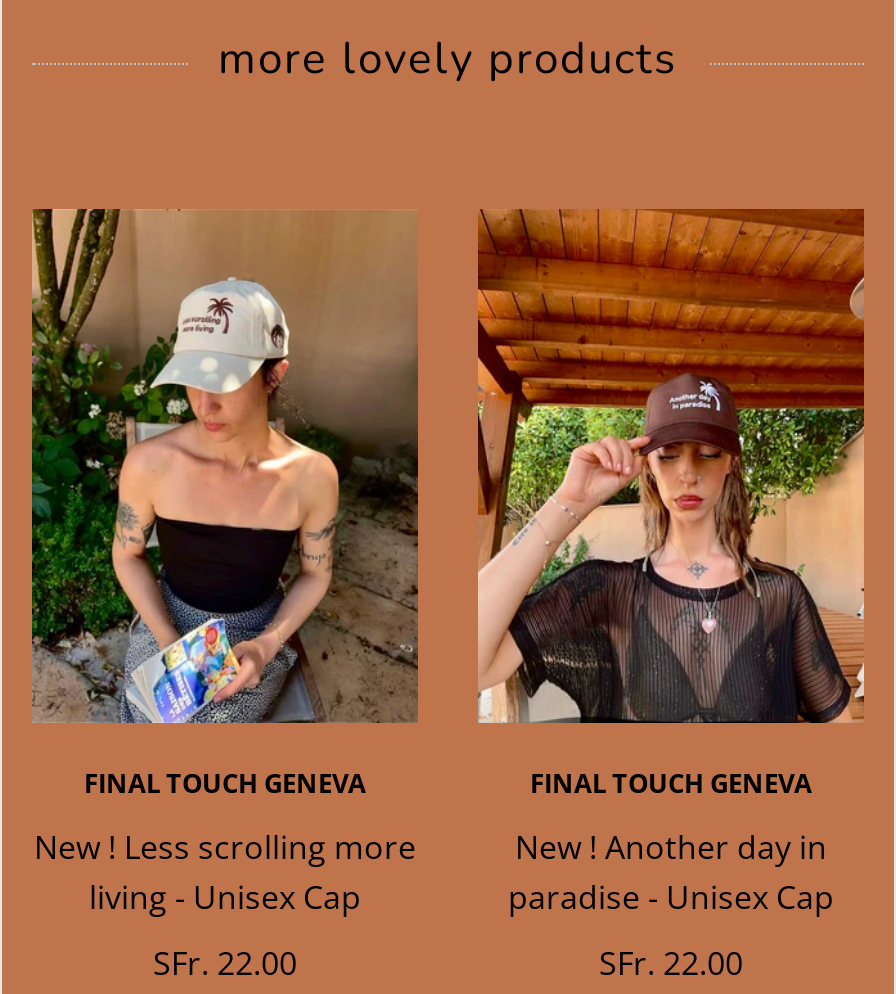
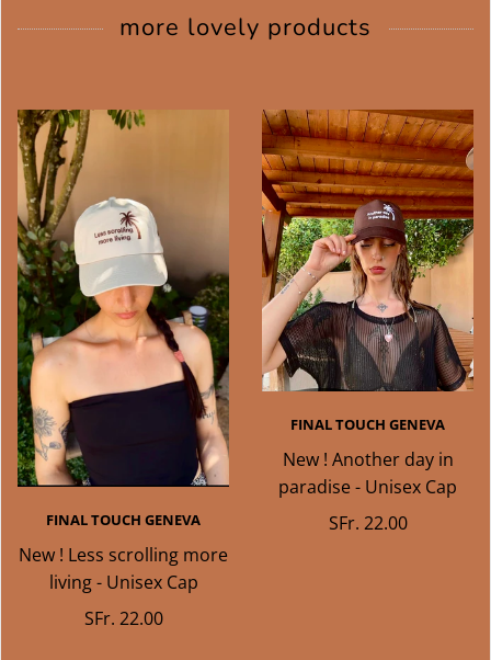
[30,208,420,726] [image] -> [16,109,229,488] [image]

